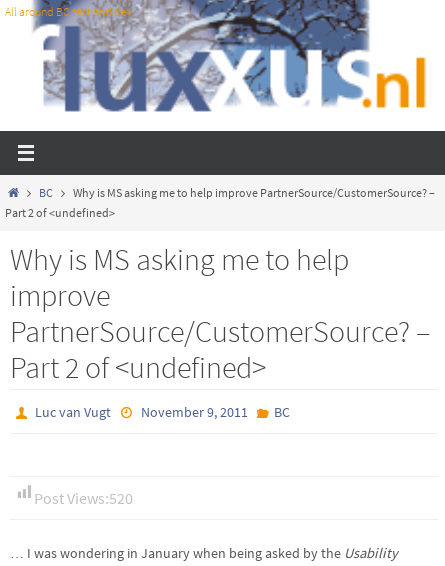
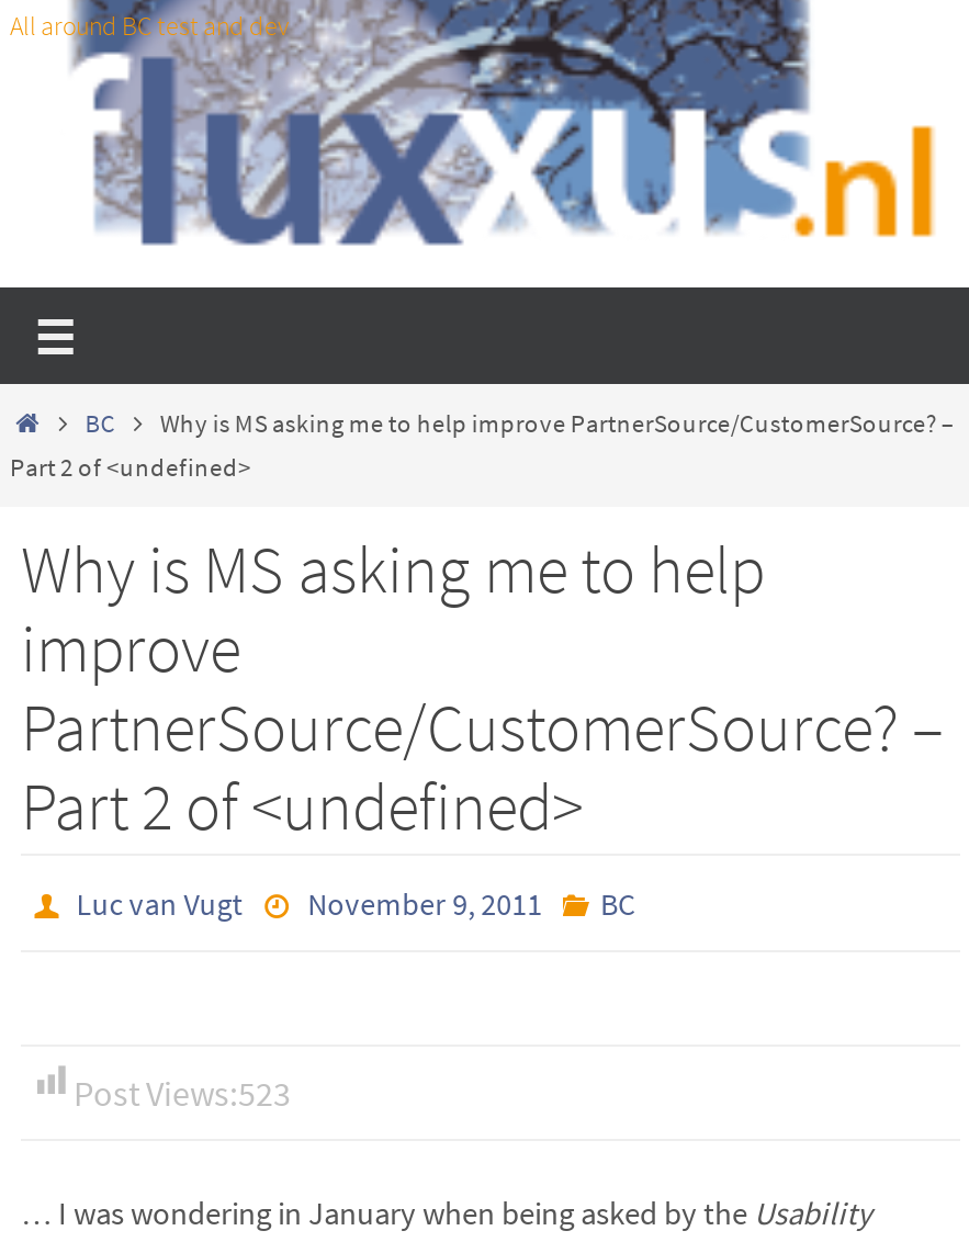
[34,488,133,508] Post Views:520 -> [74,1070,291,1114] Post Views:523

